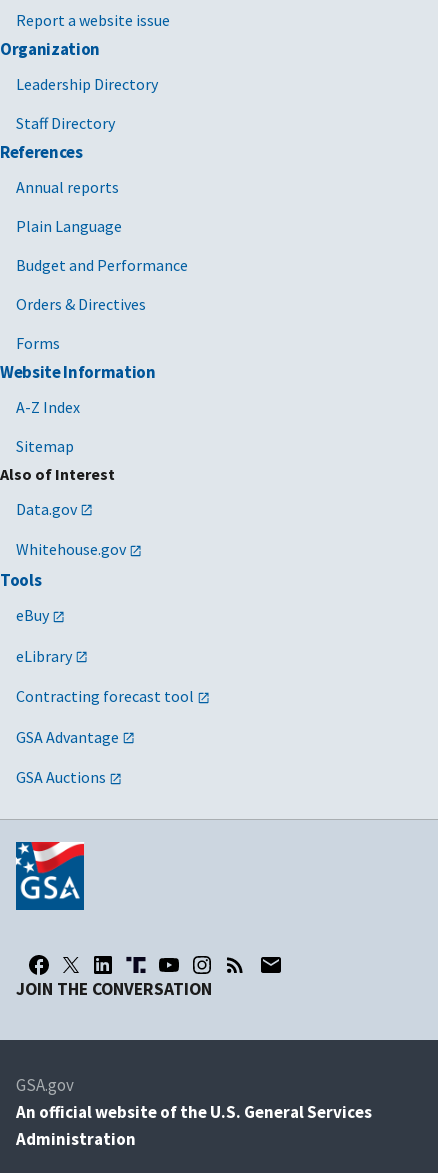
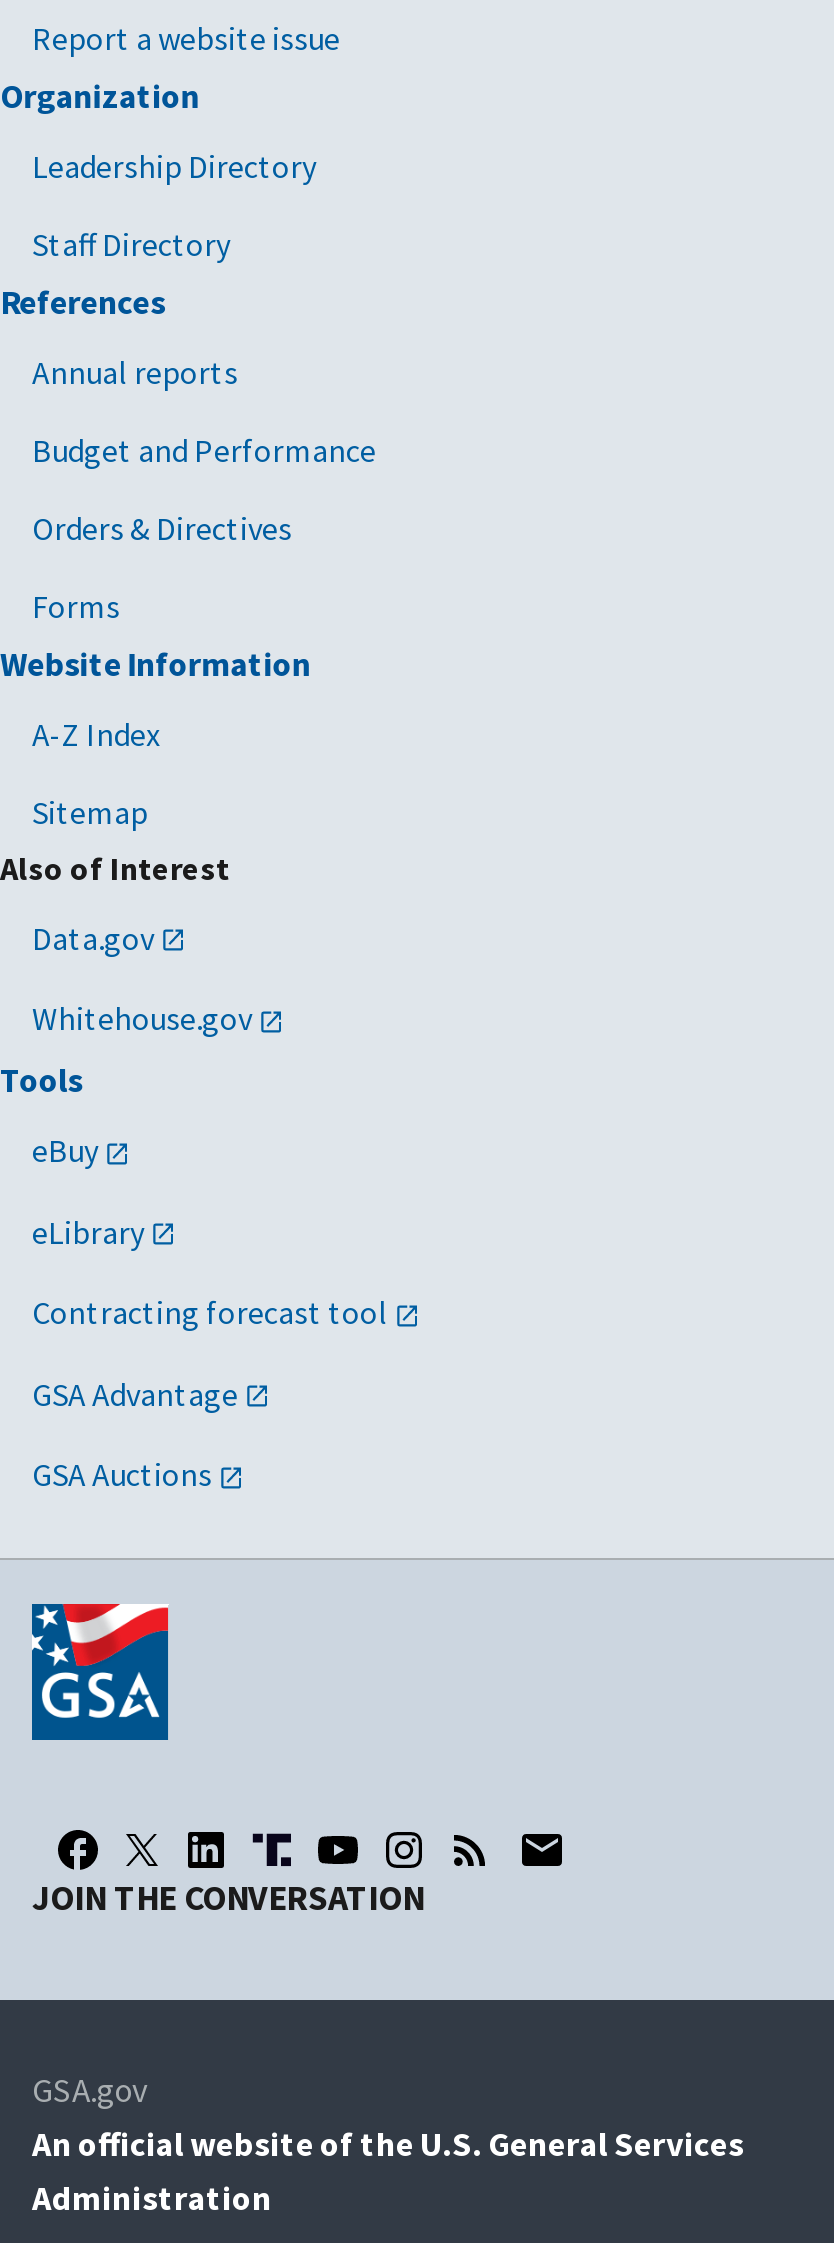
[16,216,122,236] Plain Language -> none

